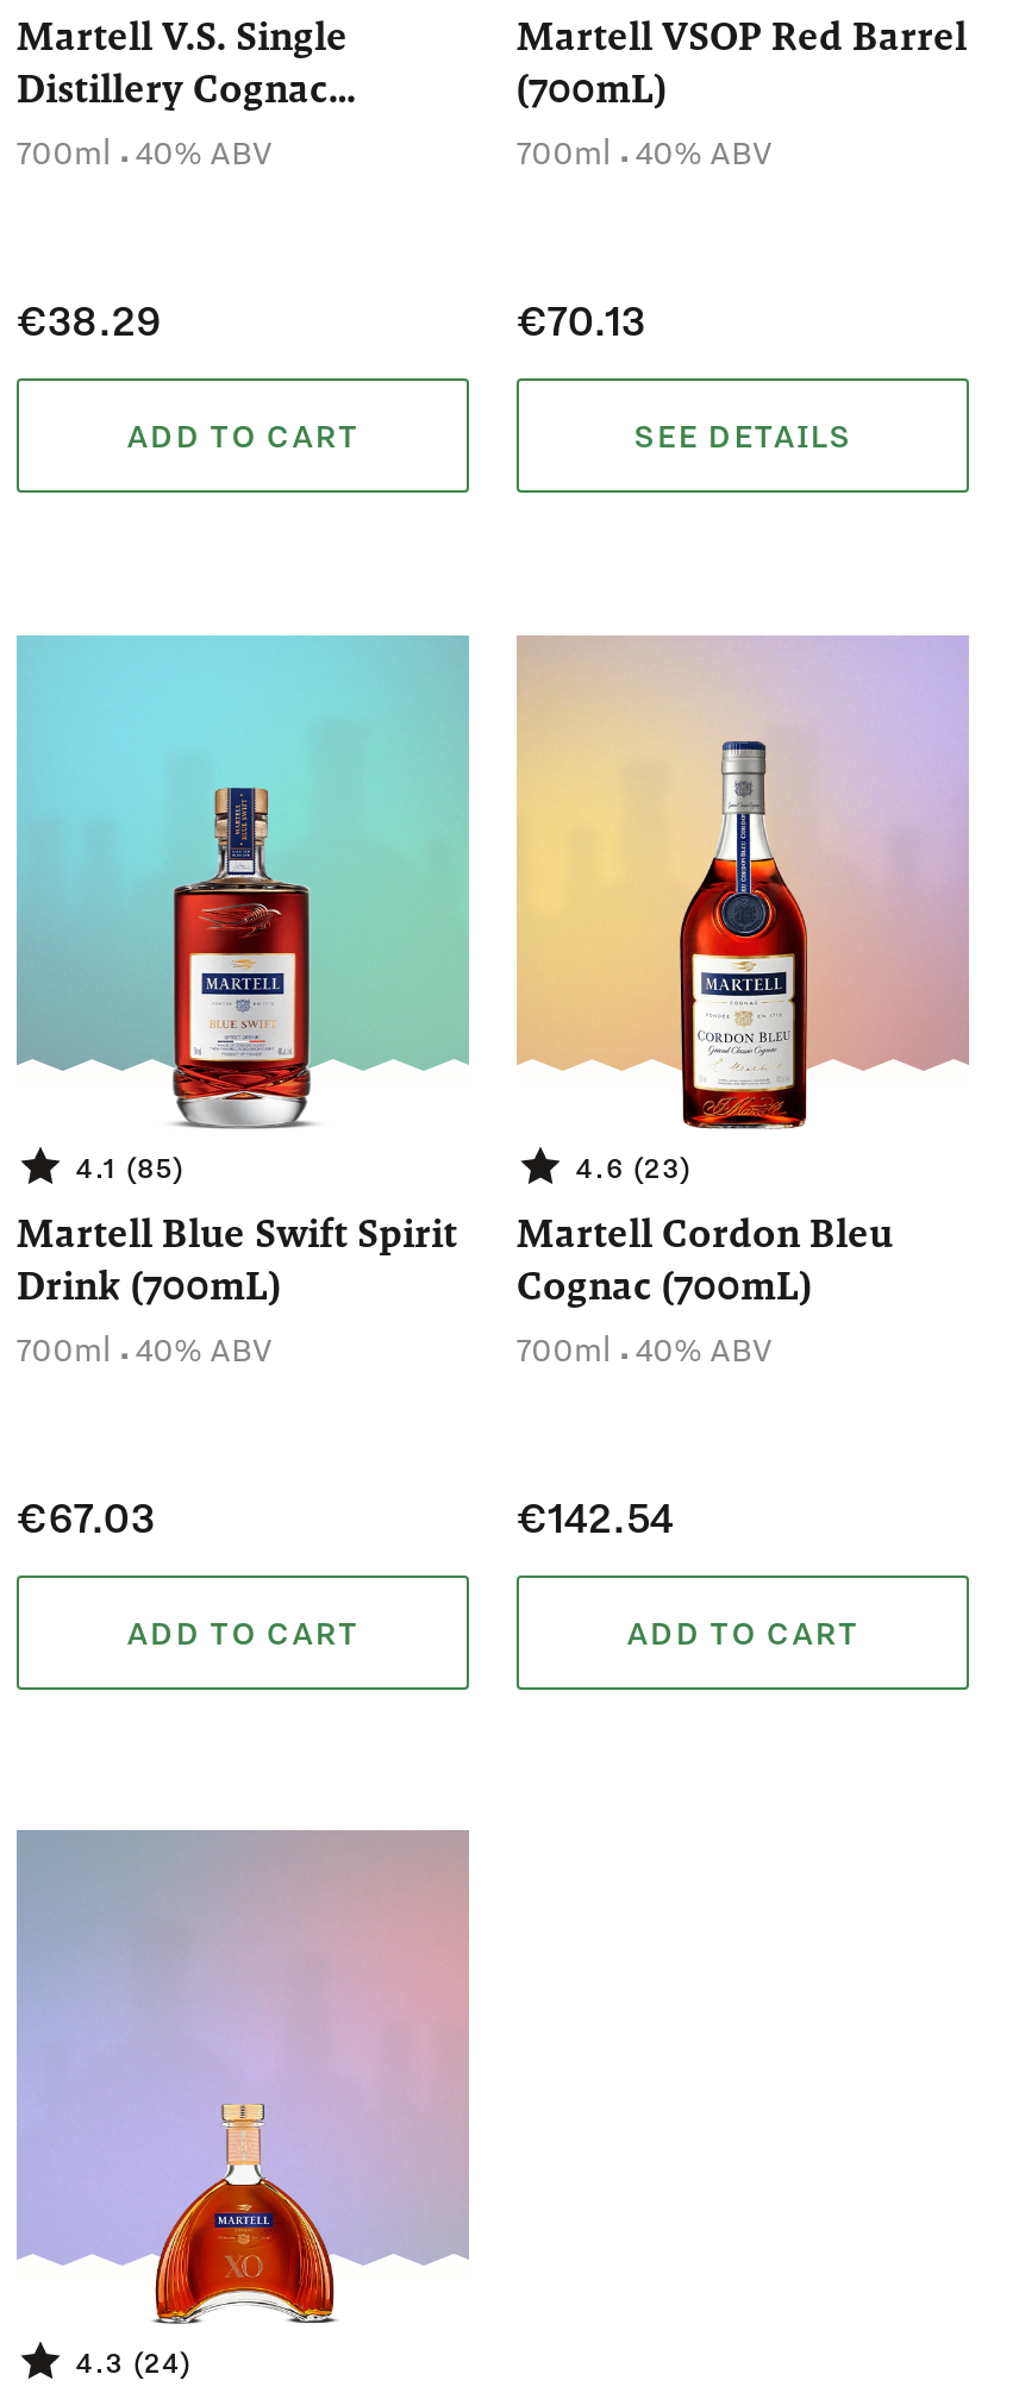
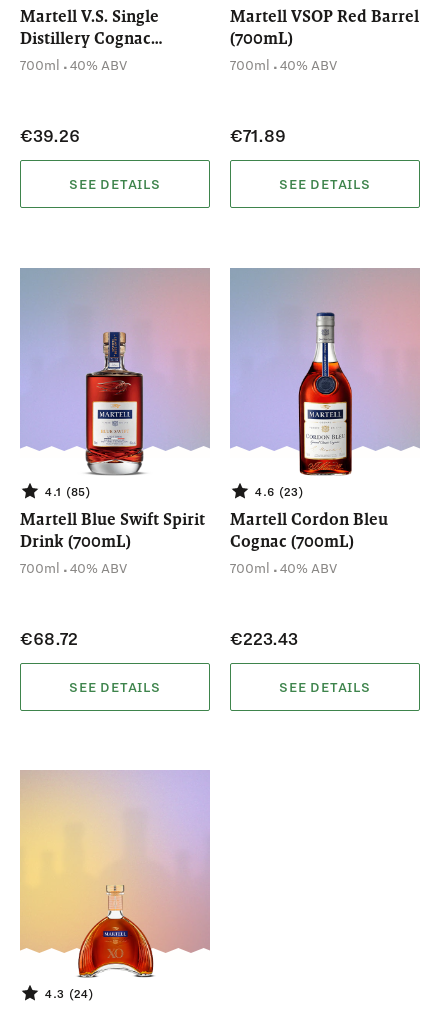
[17,290,162,347] €38.29 -> [20,123,80,147] €39.26
[517,290,645,347] €70.13 -> [230,123,286,147] €71.89
[126,414,359,457] ADD TO CART -> [69,175,161,193] SEE DETAILS
[17,635,469,1069] [image] -> [20,268,210,450] [image]
[514,635,969,1071] [image] -> [230,268,420,451] [image]
[17,1486,155,1543] €67.03 -> [20,625,78,649] €68.72
[517,1486,674,1543] €142.54 -> [230,625,298,649] €223.43
[126,1610,359,1653] ADD TO CART -> [69,677,161,695] SEE DETAILS
[626,1610,859,1653] ADD TO CART -> [279,677,371,695] SEE DETAILS
[17,1830,469,2266] [image] -> [19,770,210,953] [image]

